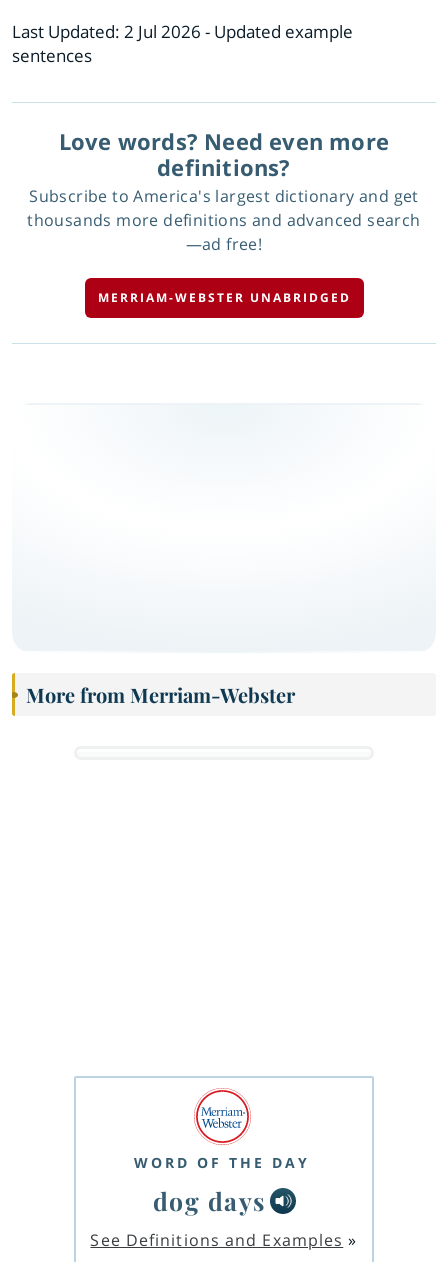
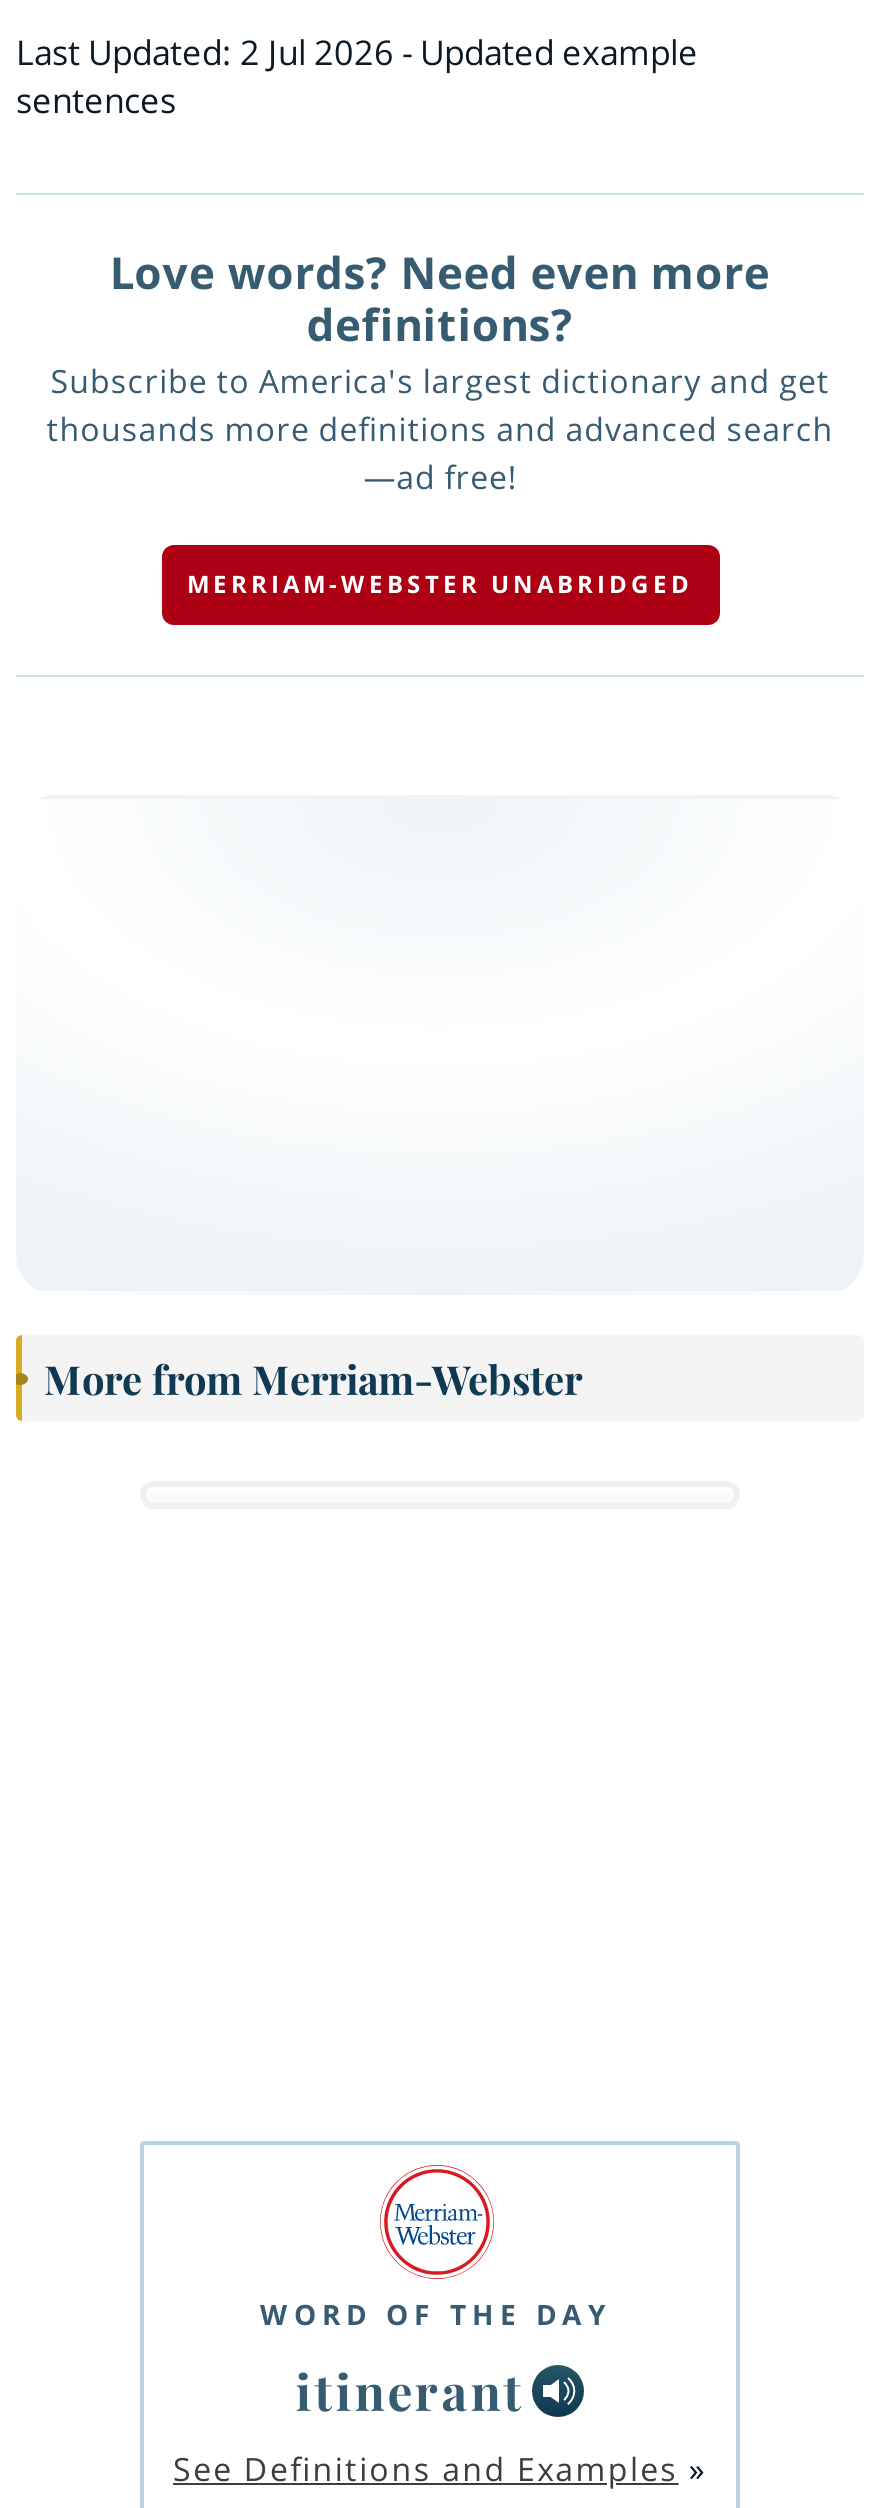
[152,1184,265,1217] dog days -> [296,2358,524,2424] itinerant

